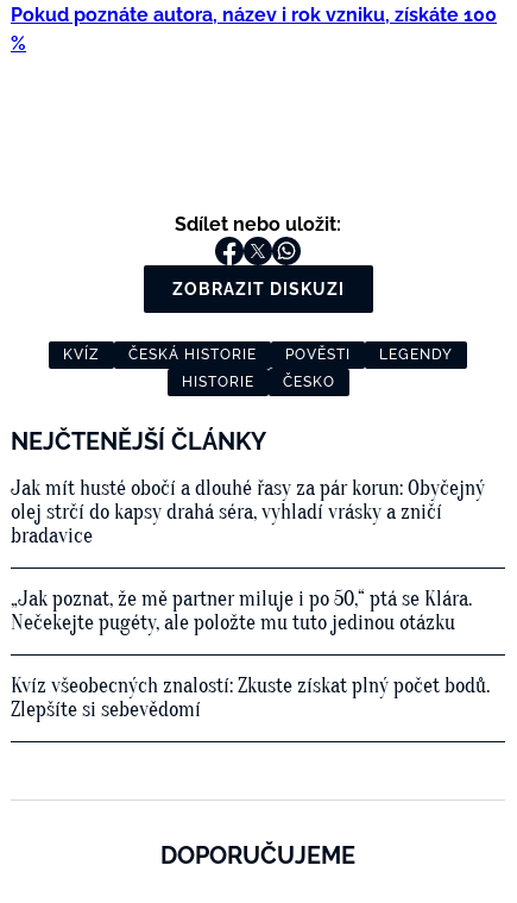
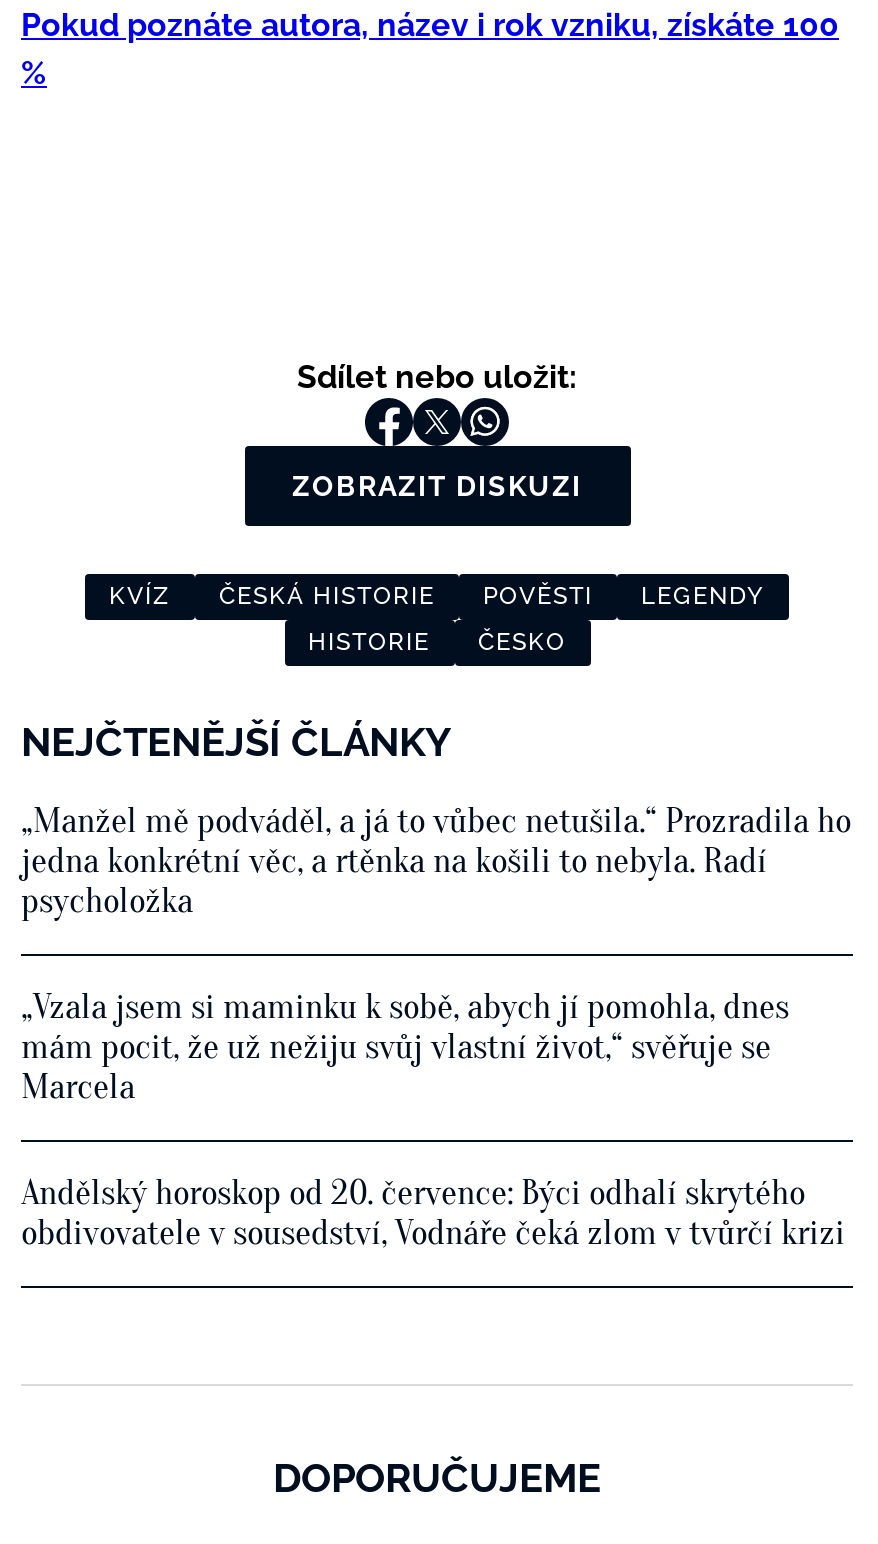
[11,476,485,549] Jak mít husté obočí a dlouhé řasy za pár korun: Obyčejný | olej strčí do kapsy drahá séra, vyhladí vrásky a zničí | bradavice -> [21,801,851,923] „Manžel mě podváděl, a já to vůbec netušila.“ Prozradila ho | jedna konkrétní věc, a rtěnka na košili to nebyla. Radí | psycholožka
[11,587,472,636] „Jak poznat, že mě partner miluje i po 50,“ ptá se Klára. | Nečekejte pugéty, ale položte mu tuto jedinou otázku -> [21,987,789,1109] „Vzala jsem si maminku k sobě, abych jí pomohla, dnes | mám pocit, že už nežiju svůj vlastní život,“ svěřuje se | Marcela
[11,674,490,723] Kvíz všeobecných znalostí: Zkuste získat plný počet bodů. | Zlepšíte si sebevědomí -> [21,1173,845,1255] Andělský horoskop od 20. července: Býci odhalí skrytého | obdivovatele v sousedství, Vodnáře čeká zlom v tvůrčí krizi

